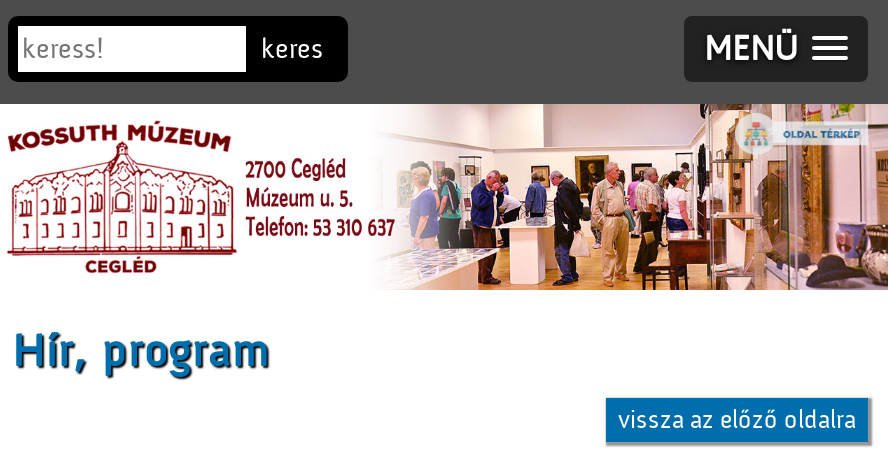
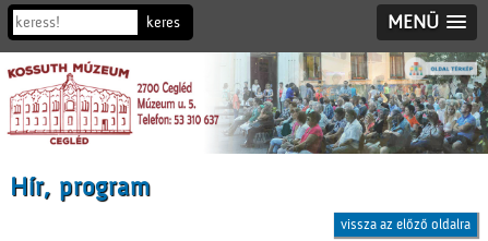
[400,102,882,292] [image] -> [221,51,485,155] [image]

